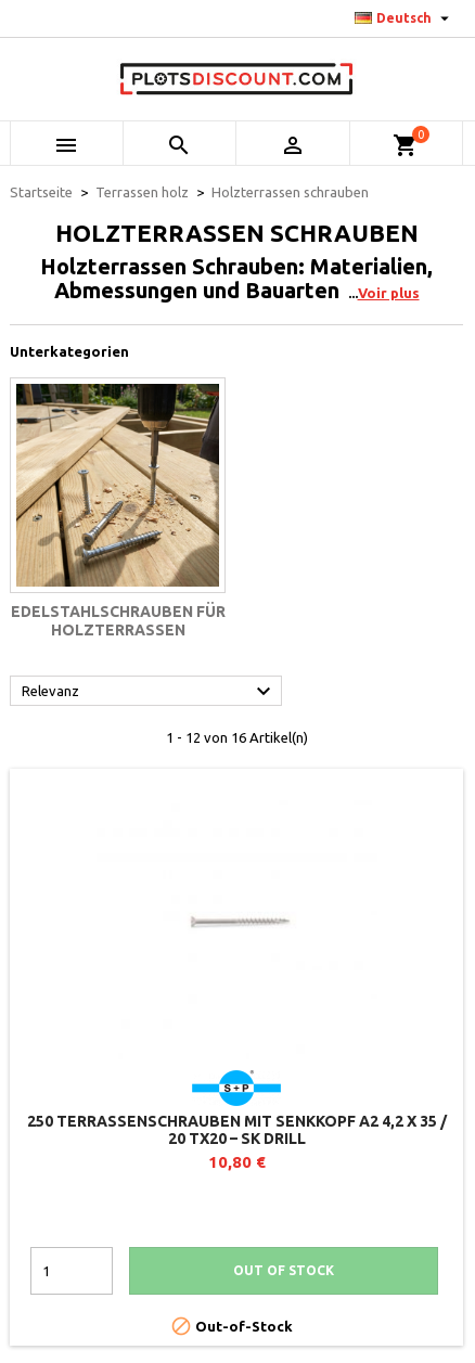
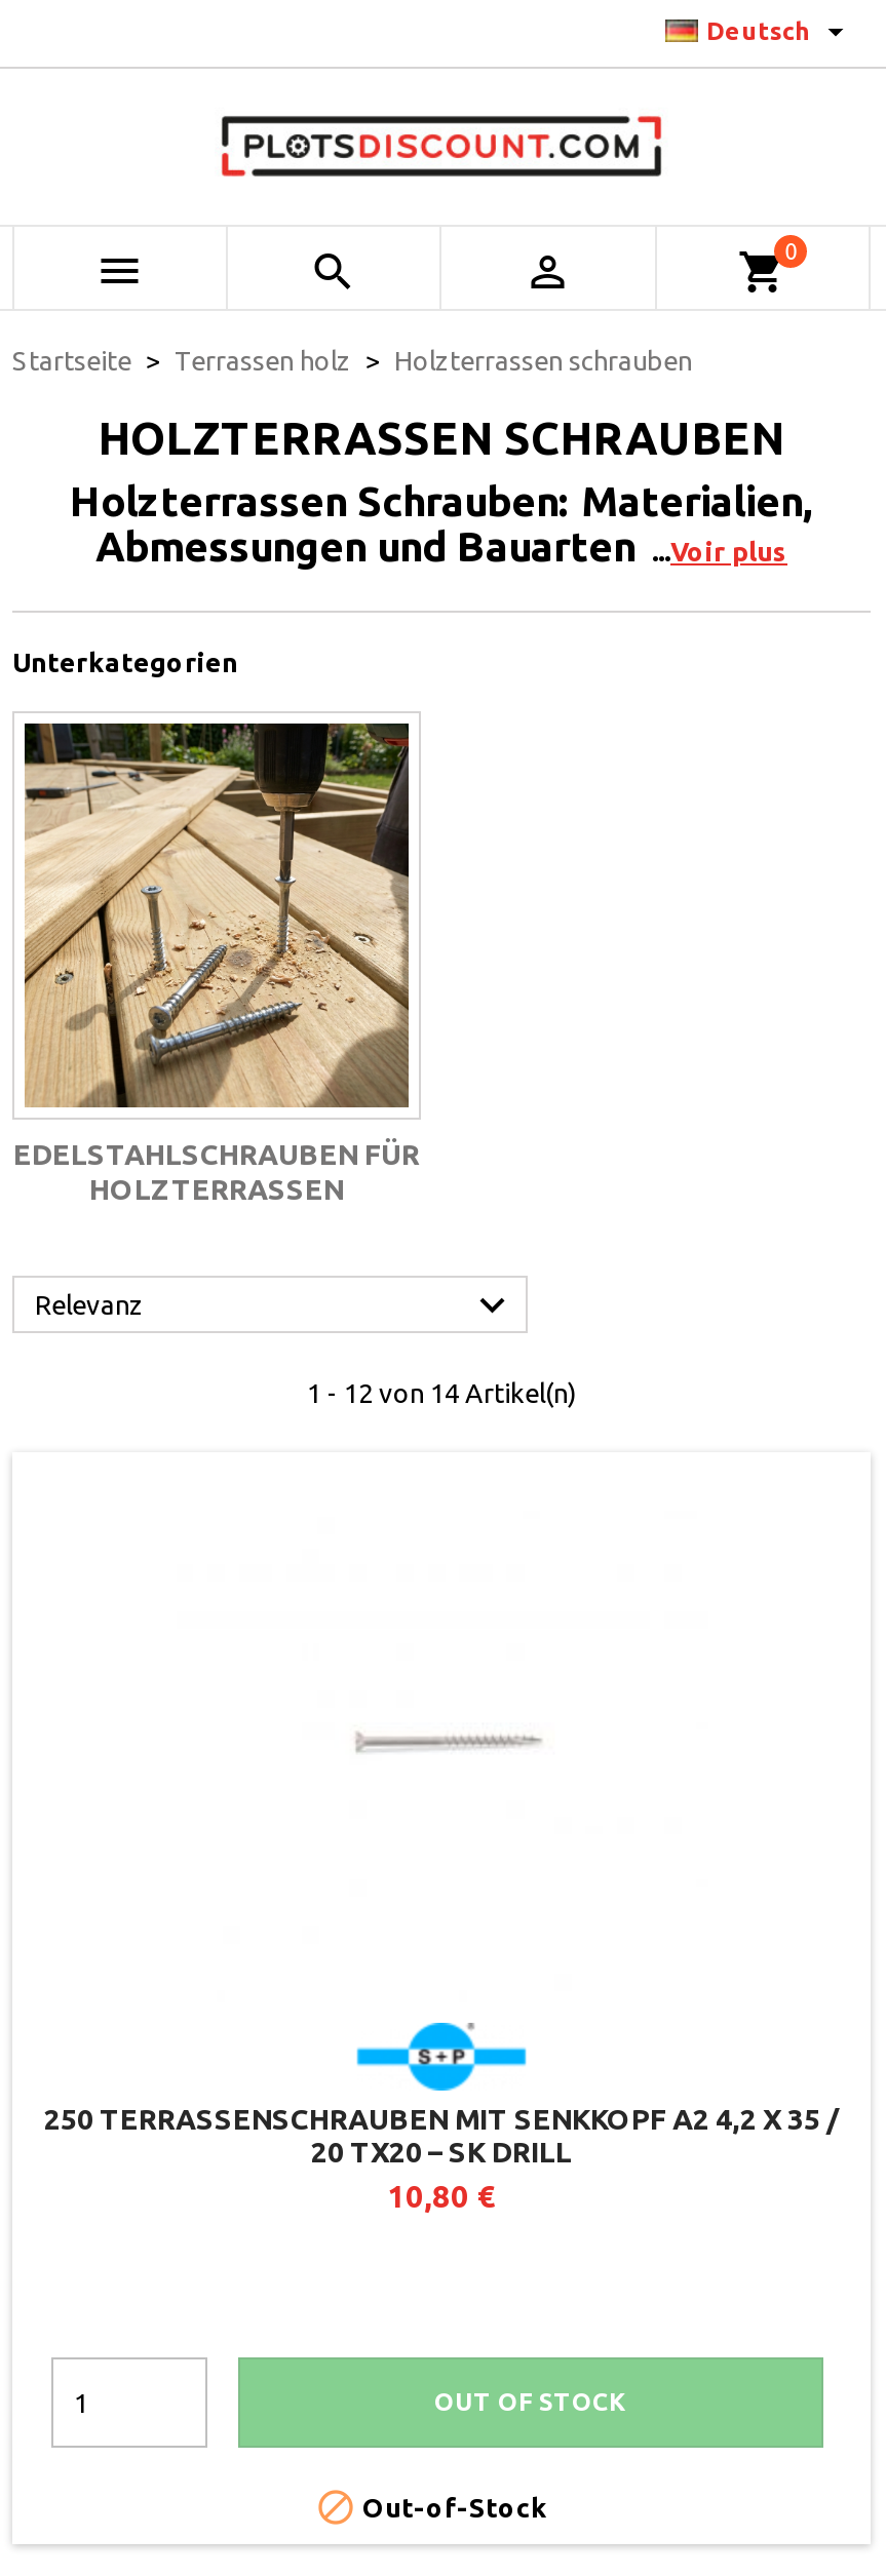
[165,730,307,745] 1 - 12 von 16 Artikel(n) -> [307,1378,576,1407] 1 - 12 von 14 Artikel(n)

